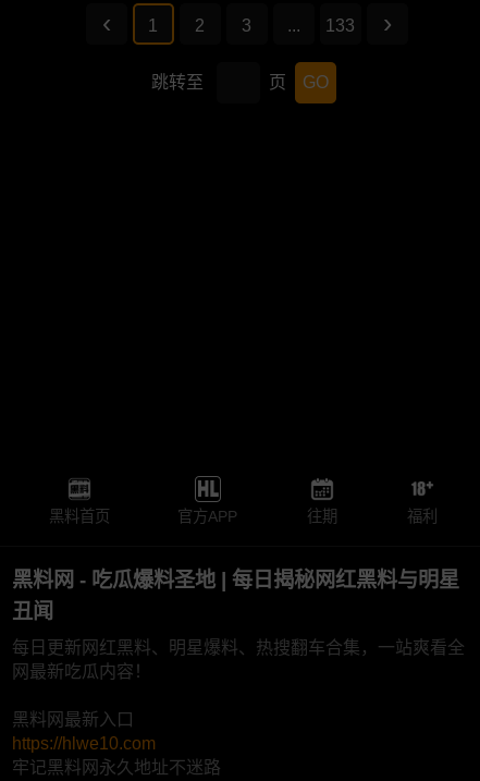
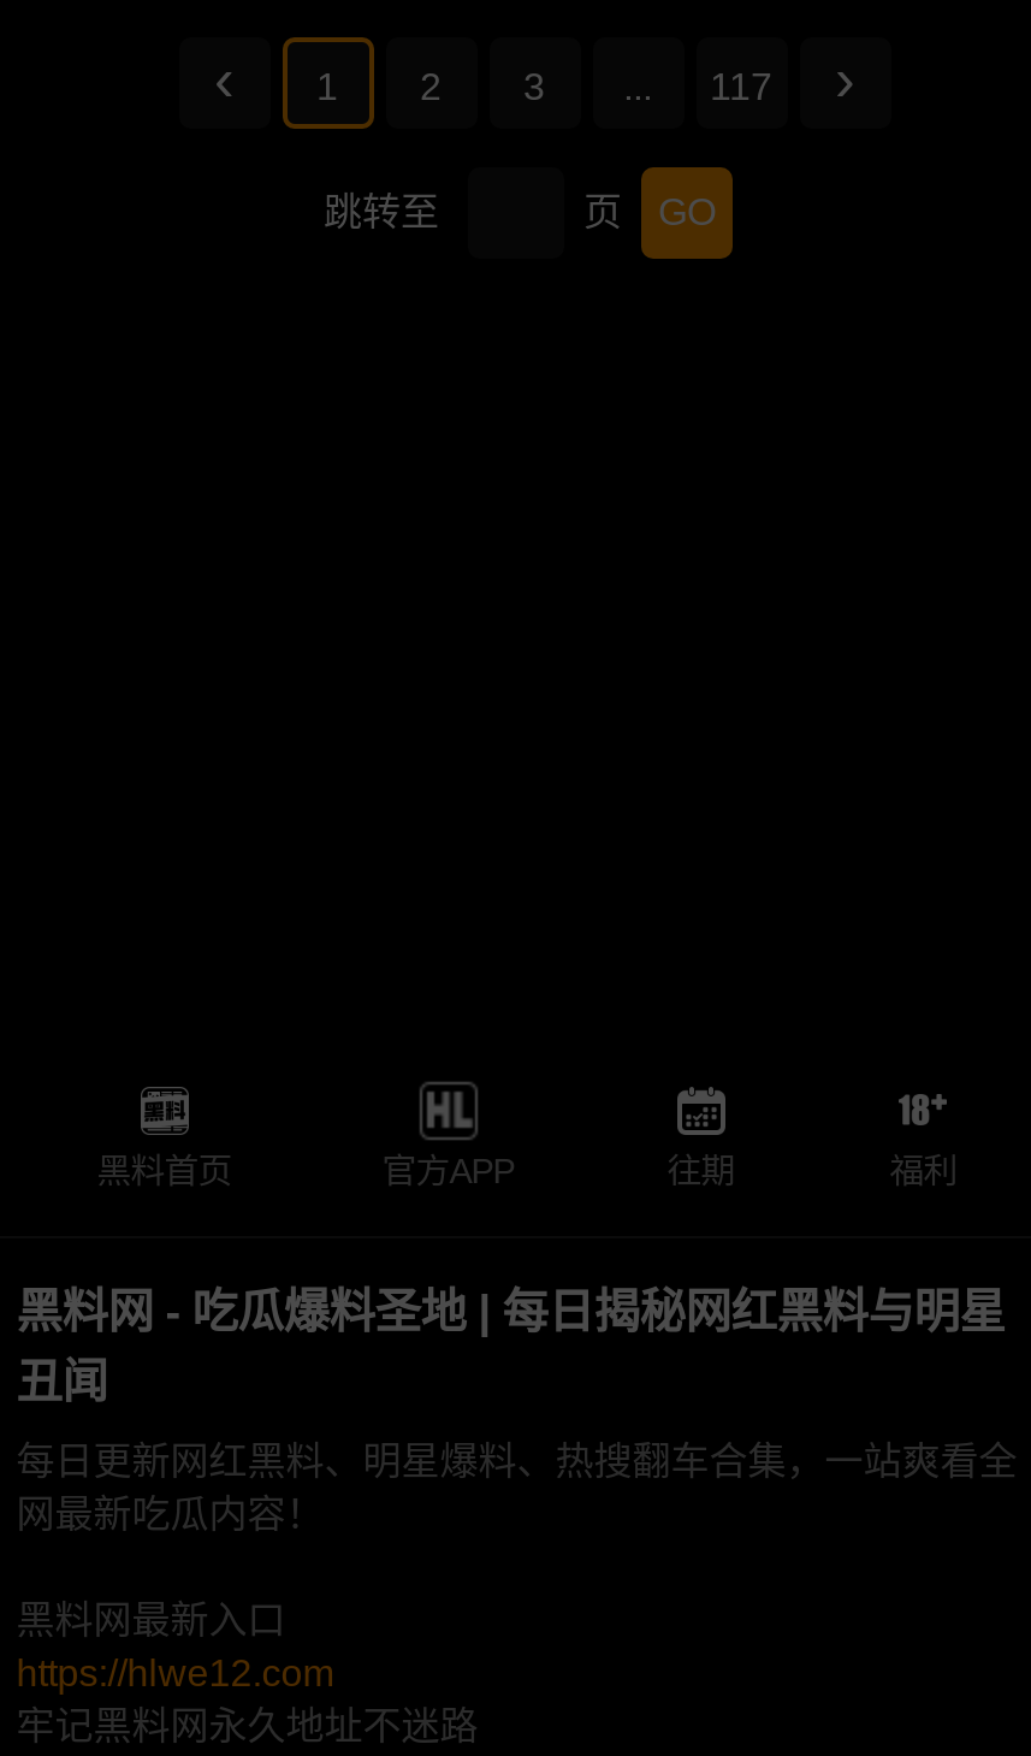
[325,16,355,35] 133 -> [710,66,772,107] 117
[12,734,156,753] https://hlwe10.com -> [16,1653,334,1694] https://hlwe12.com

